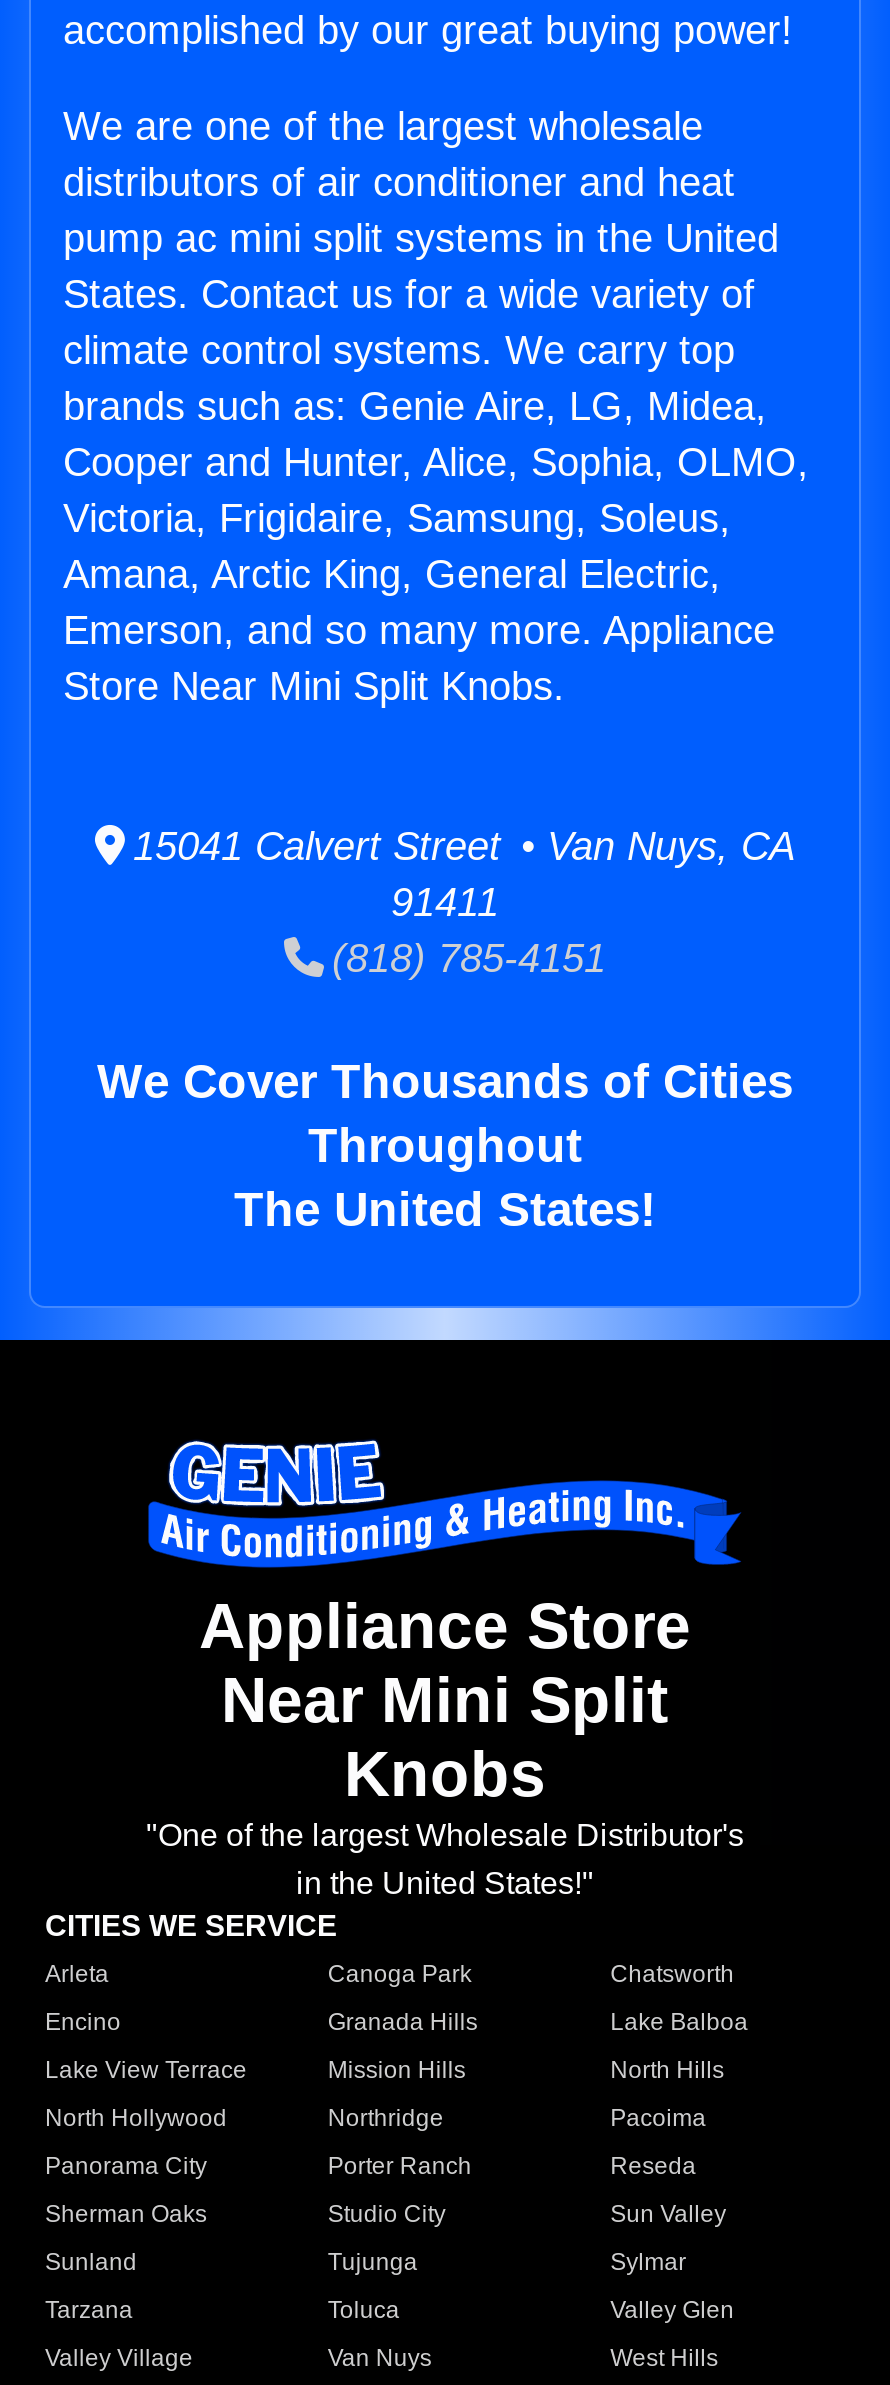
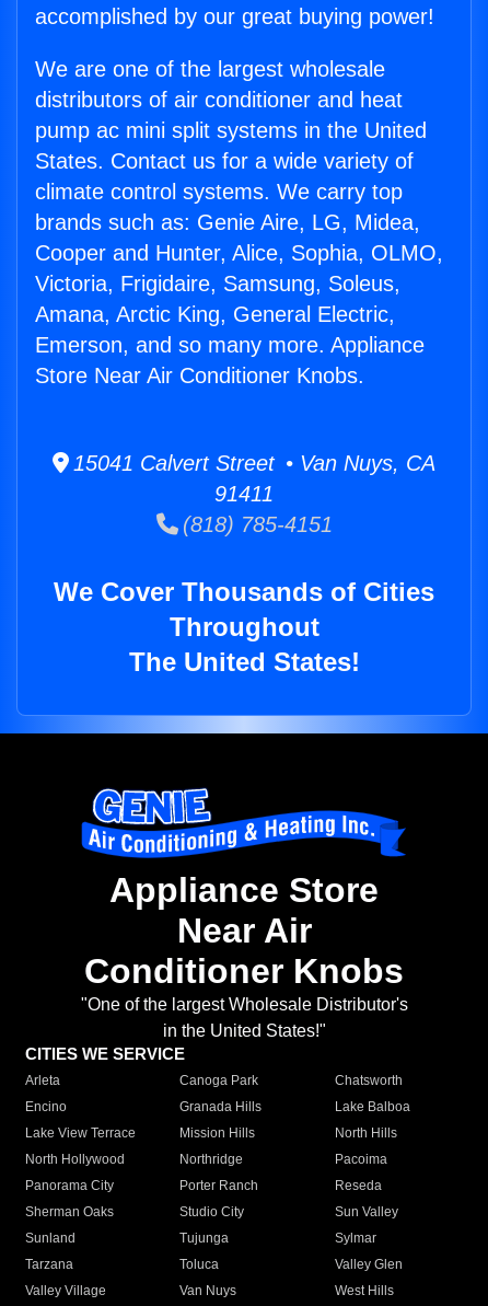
[63,664,565,708] Store Near Mini Split Knobs. -> [35,364,364,388] Store Near Air Conditioner Knobs.
[221,1665,669,1811] Near Mini Split | Knobs -> [84,911,404,991] Near Air | Conditioner Knobs

